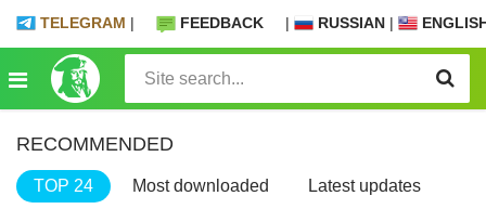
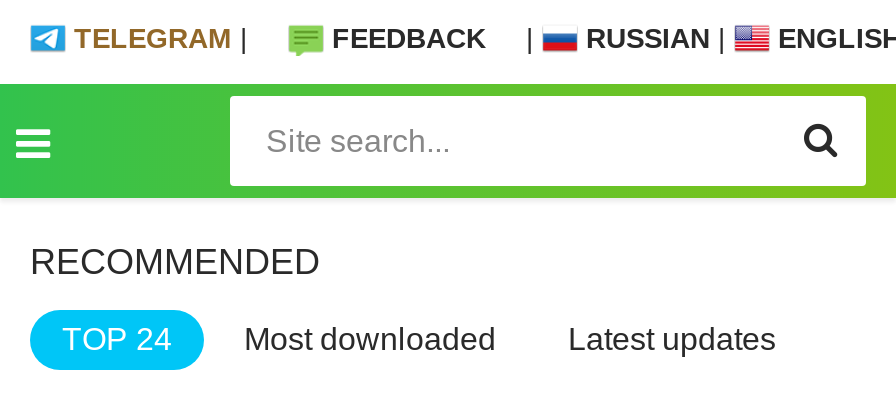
[50,53,101,104] [image] -> none

